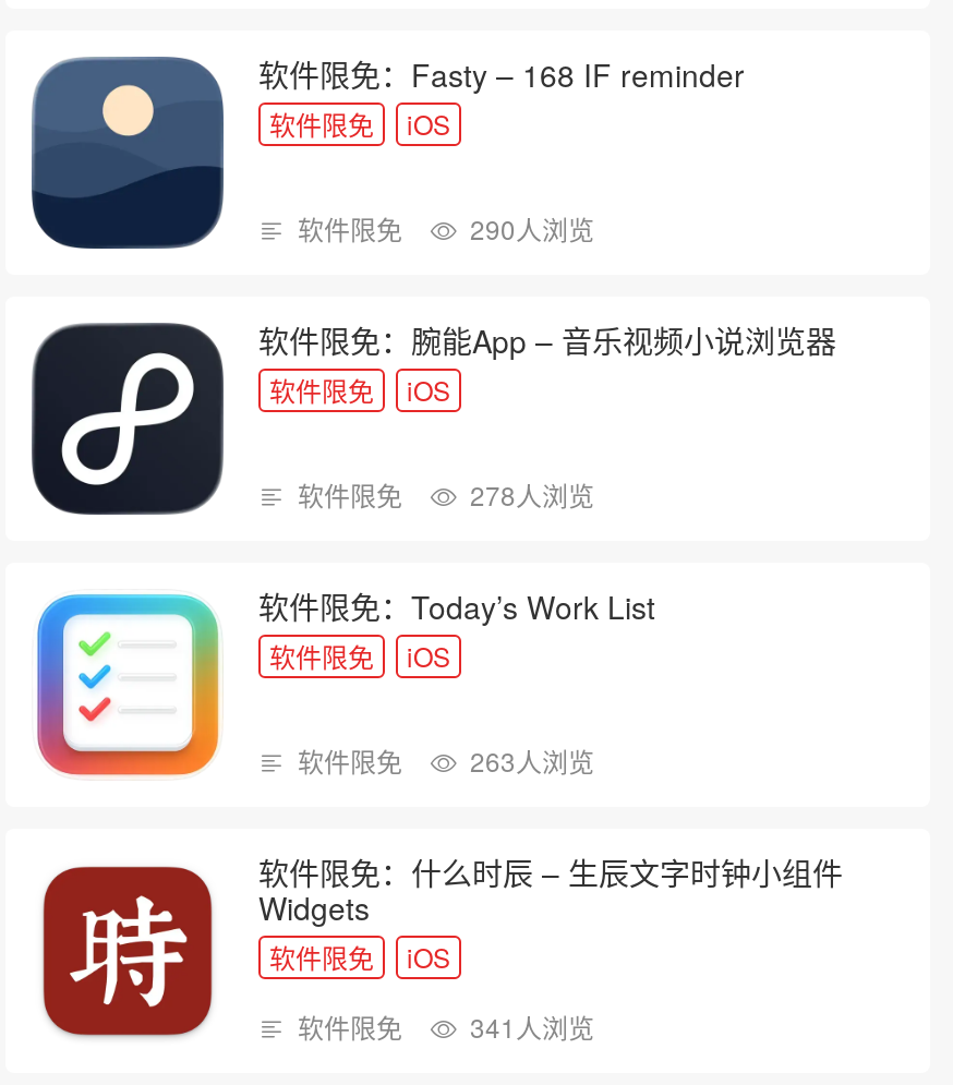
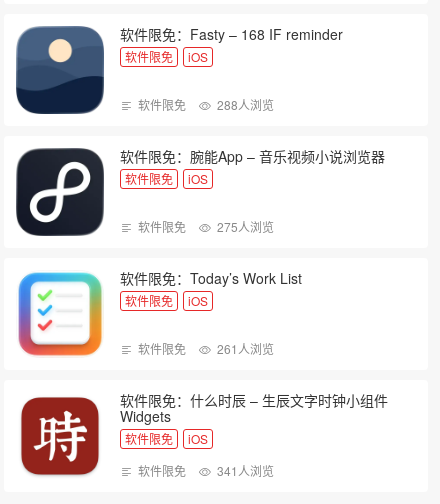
[298,209,594,246] 软件限免 290人浏览 -> [138,96,274,113] 软件限免 288人浏览
[298,475,594,513] 软件限免 278人浏览 -> [138,218,274,235] 软件限免 275人浏览
[298,742,594,779] 软件限免 263人浏览 -> [138,340,274,357] 软件限免 261人浏览

